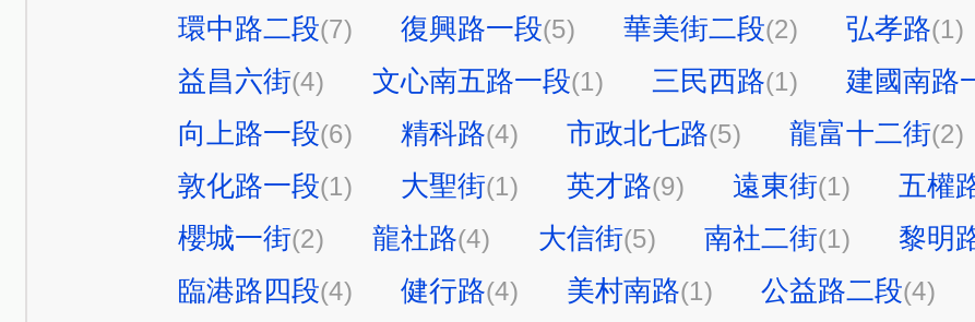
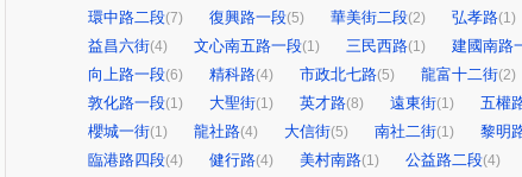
[567,169,685,202] 英才路(9) -> [300,94,364,112] 英才路(8)
[178,222,324,254] 櫻城一街(2) -> [88,122,168,140] 櫻城一街(1)

